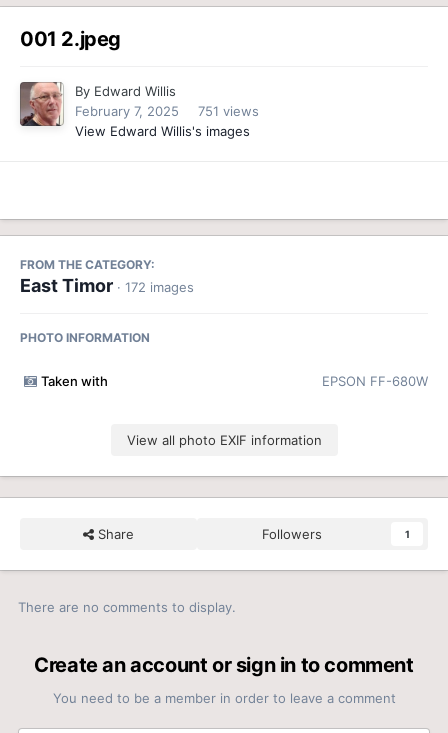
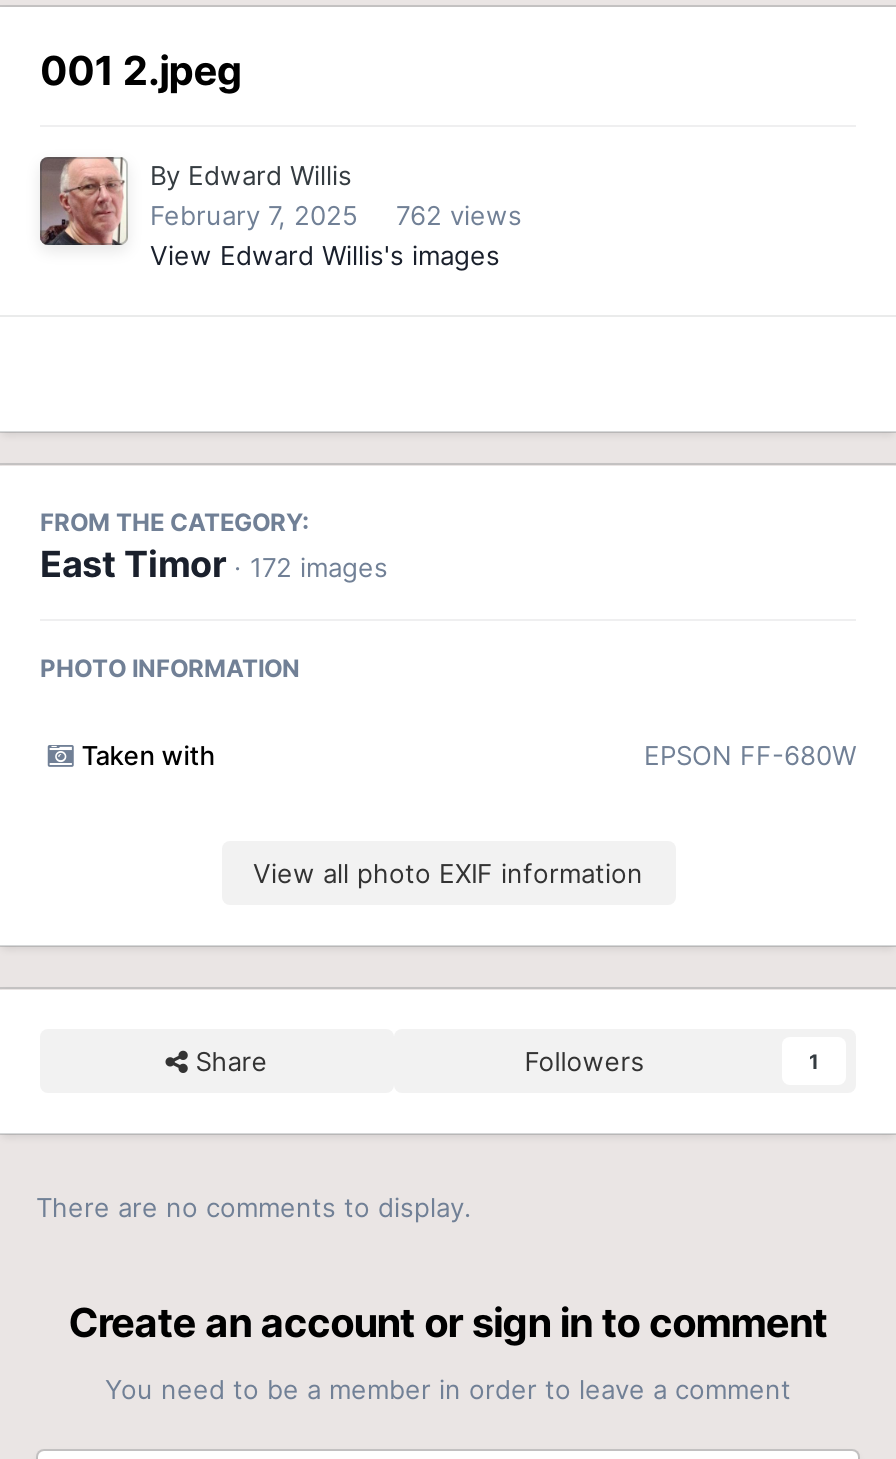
[75,103,259,119] February 7, 2025 751 views -> [150,199,522,231] February 7, 2025 762 views

